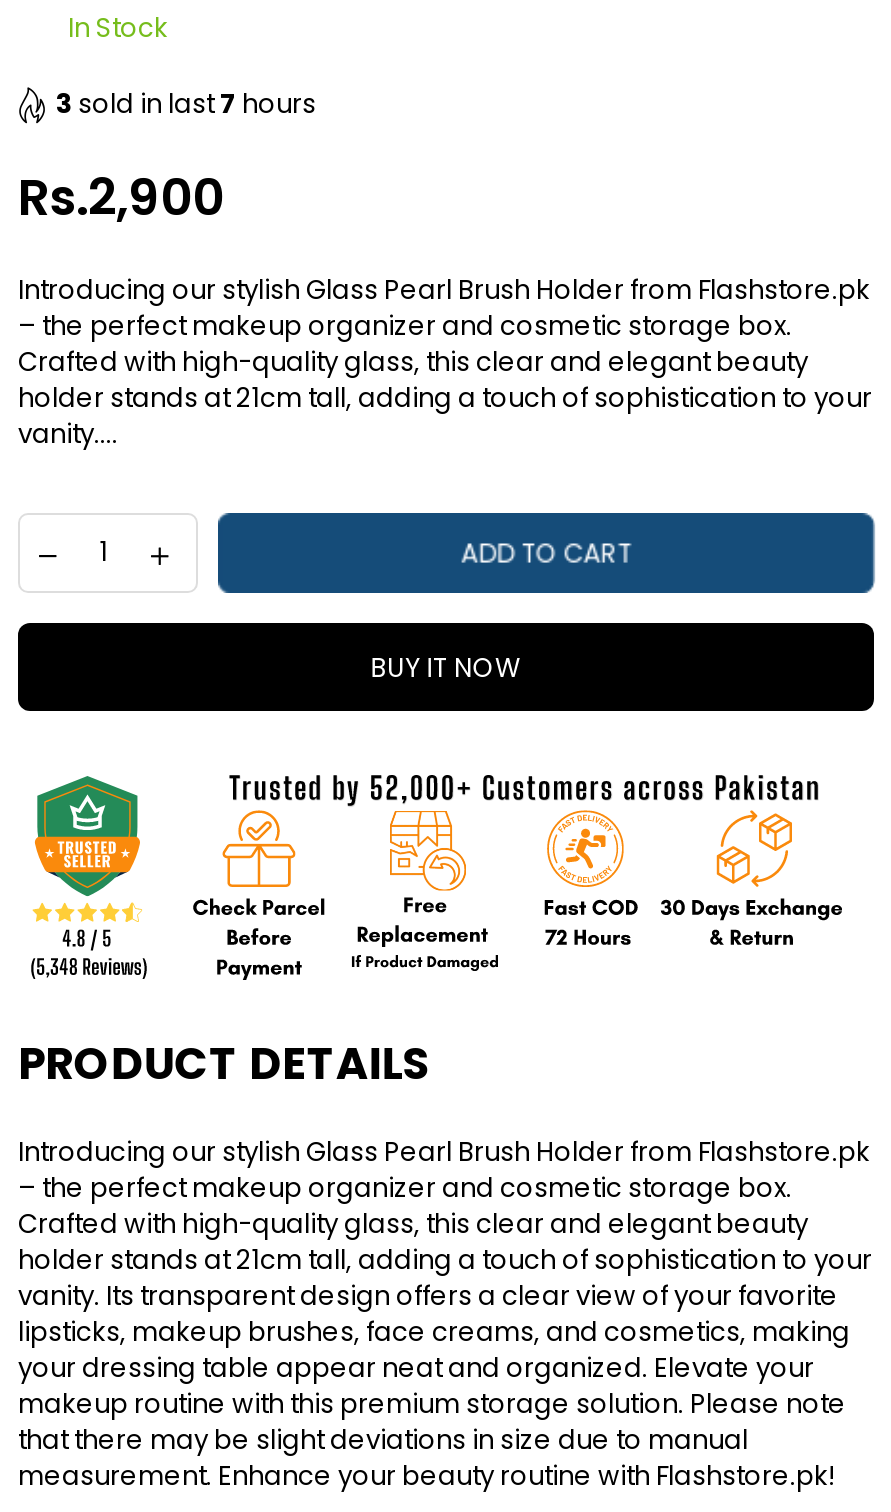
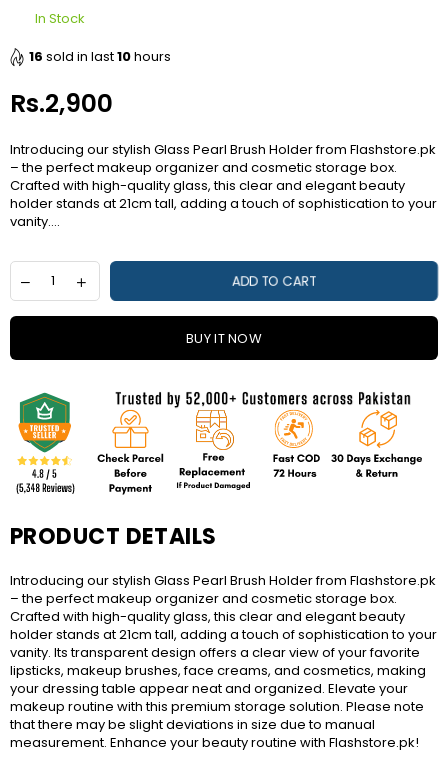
[56,85,316,123] 3 sold in last7 hours -> [29,47,171,66] 16 sold in last10 hours

